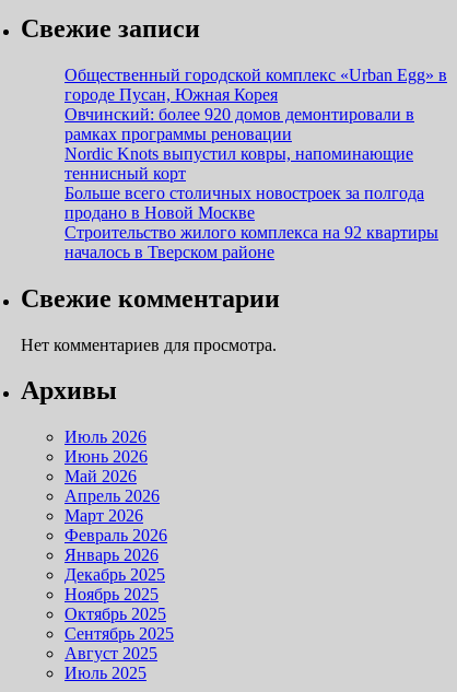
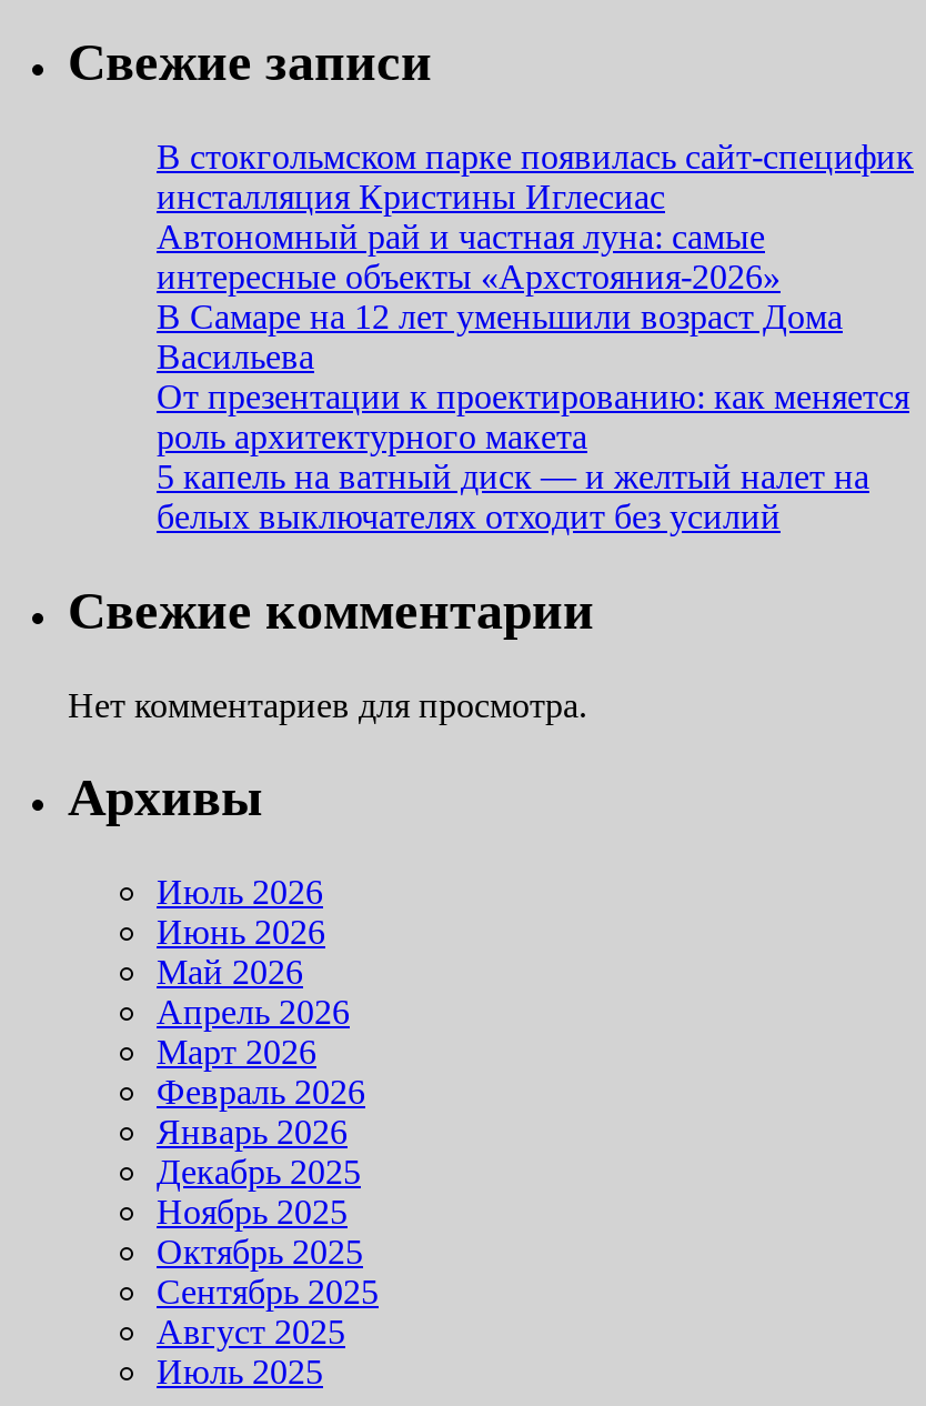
[65,65,447,261] Общественный городской комплекс «Urban Egg» в | городе Пусан, Южная Корея | Овчинский: более 920 домов демонтировали в | рамках программы реновации | Nordic Knots выпустил ковры, напоминающие | теннисный корт | Больше всего столичных новостроек за полгода | продано в Новой Москве | Строительство жилого комплекса на 92 квартиры | началось в Тверском районе -> [157,137,914,535] В стокгольмском парке появилась сайт-специфик | инсталляция Кристины Иглесиас | Автономный рай и частная луна: самые | интересные объекты «Архстояния-2026» | В Самаре на 12 лет уменьшили возраст Дома | Васильева | От презентации к проектированию: как меняется | роль архитектурного макета | 5 капель на ватный диск — и желтый налет на | белых выключателях отходит без усилий

